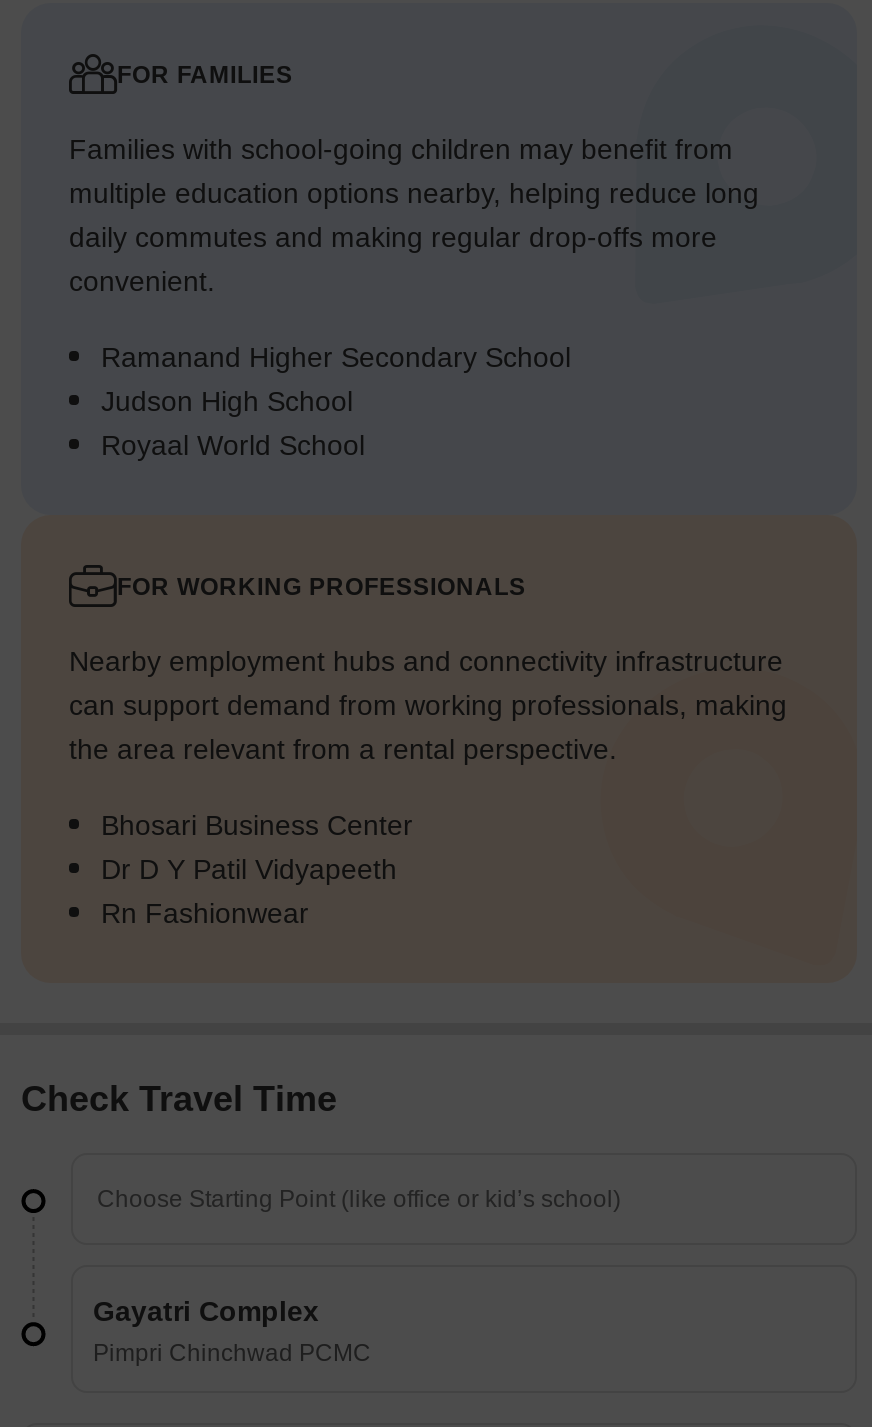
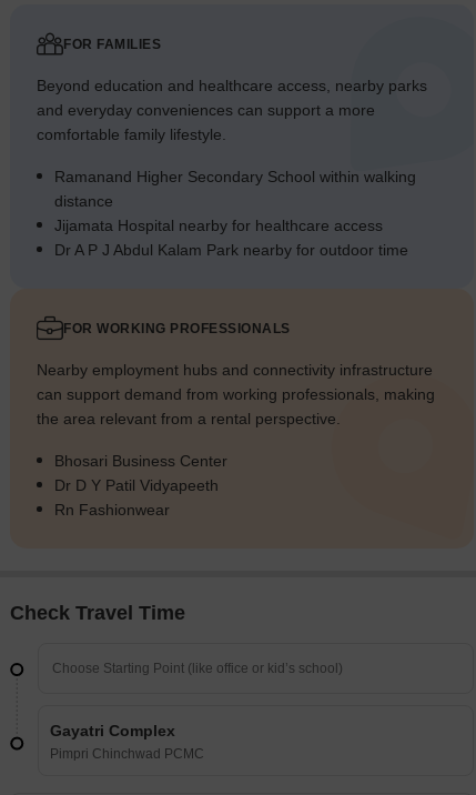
[69,134,759,298] Families with school-going children may benefit from | multiple education options nearby, helping reduce long | daily commutes and making regular drop-offs more | convenient. -> [37,77,427,144] Beyond education and healthcare access, nearby parks | and everyday conveniences can support a more | comfortable family lifestyle.
[101,342,571,462] Ramanand Higher Secondary School | Judson High School | Royaal World School -> [54,168,416,259] Ramanand Higher Secondary School within walking | distance | Jijamata Hospital nearby for healthcare access | Dr A P J Abdul Kalam Park nearby for outdoor time

